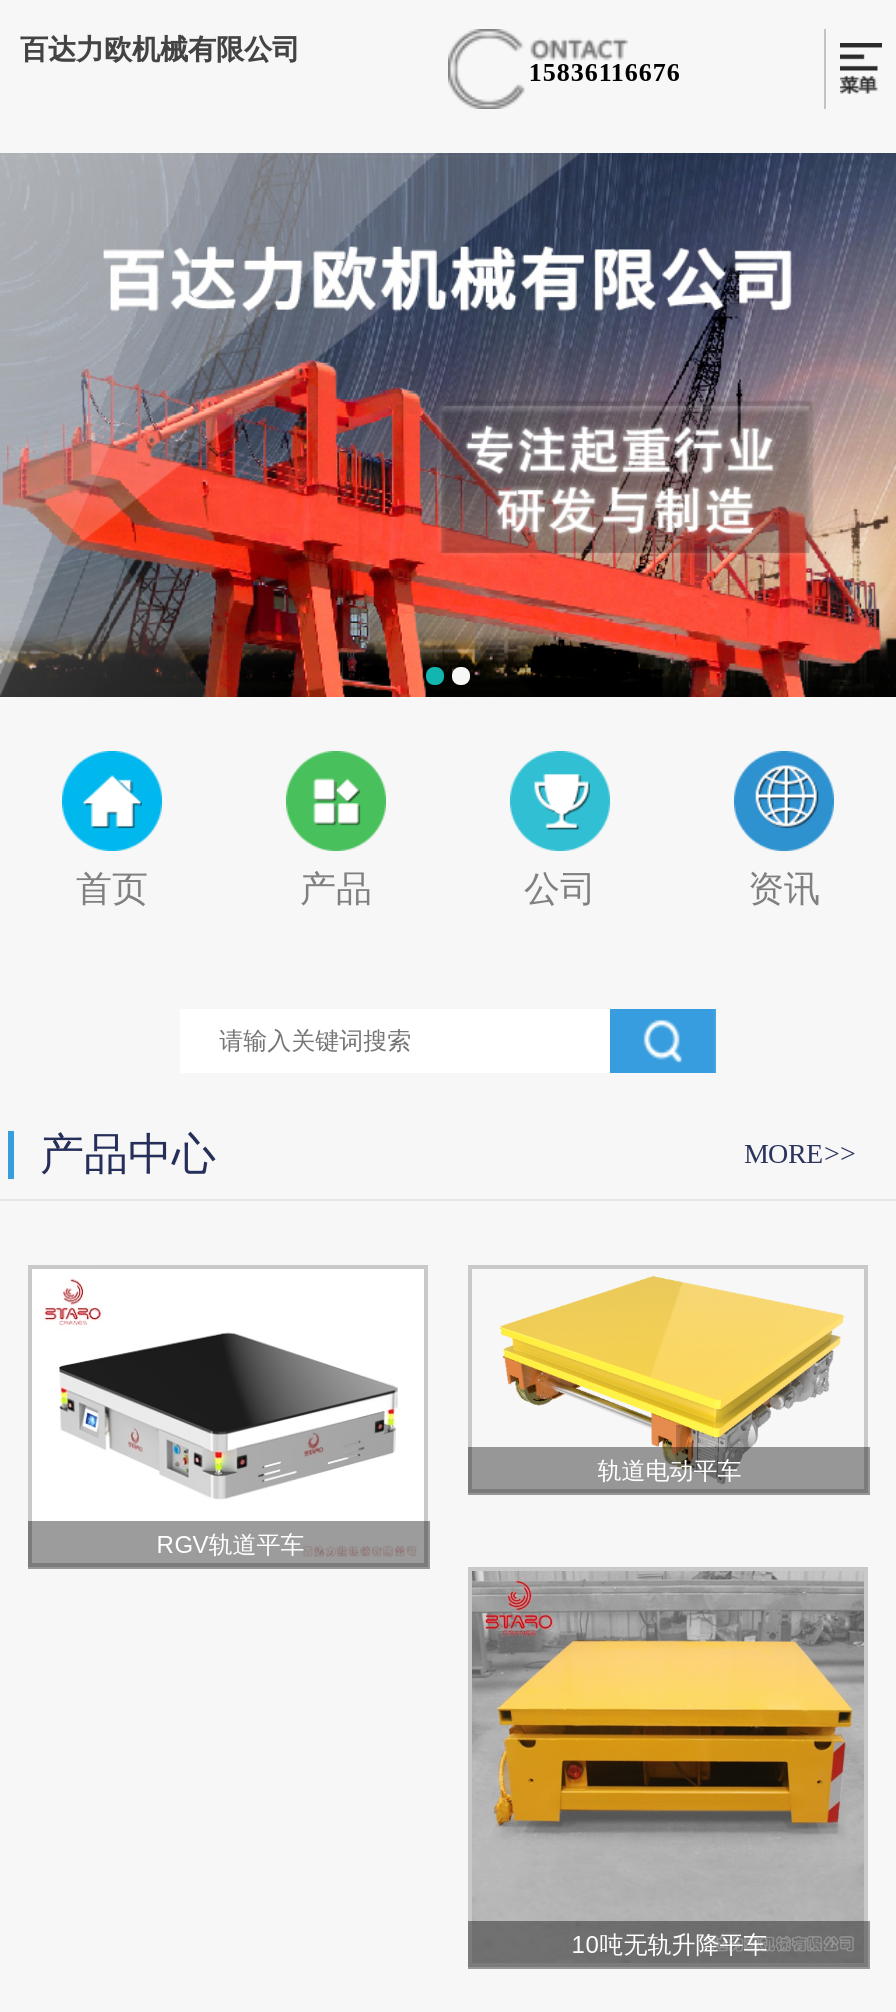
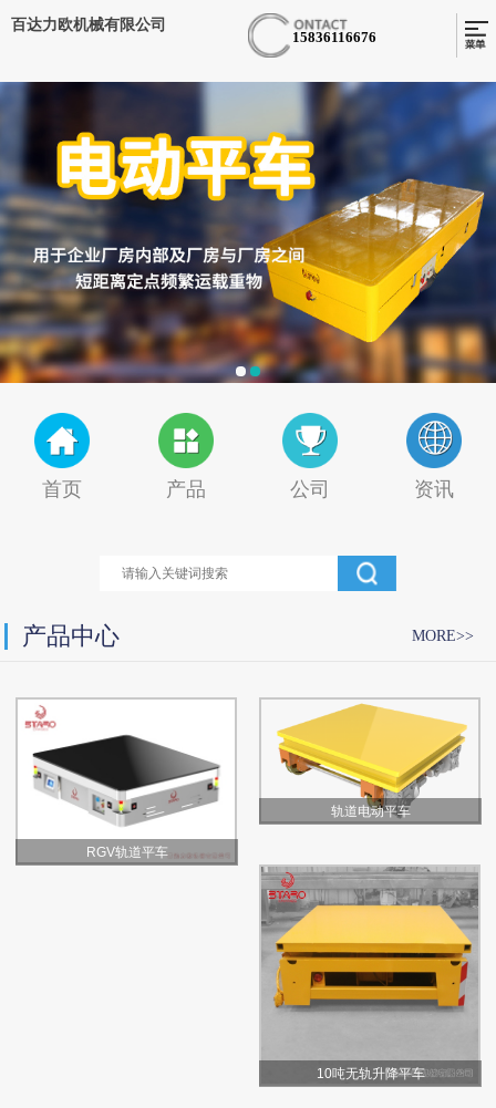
[6,153,890,699] [image] -> [3,82,493,384] [image]

